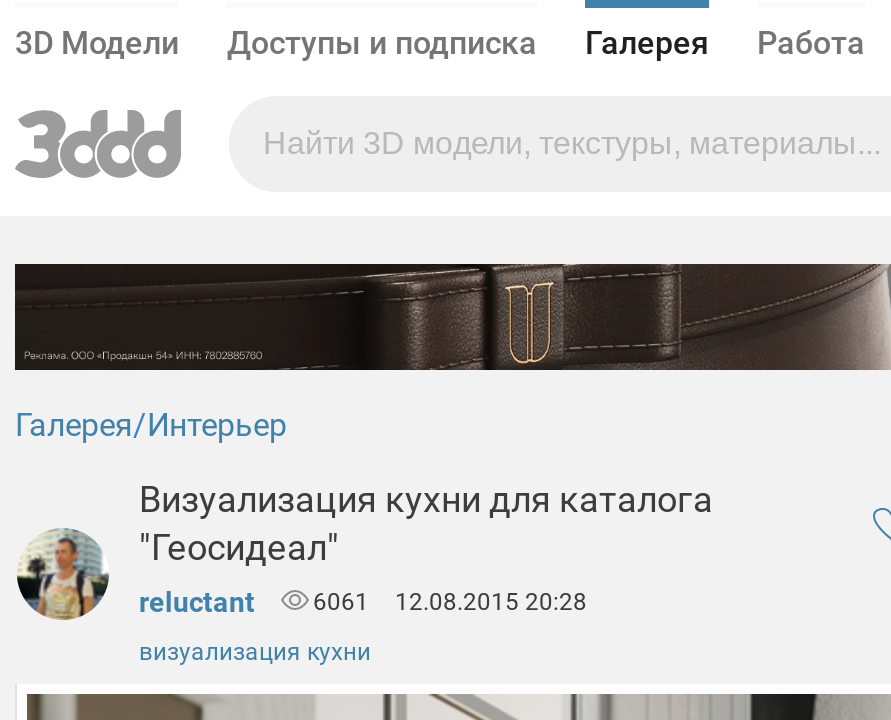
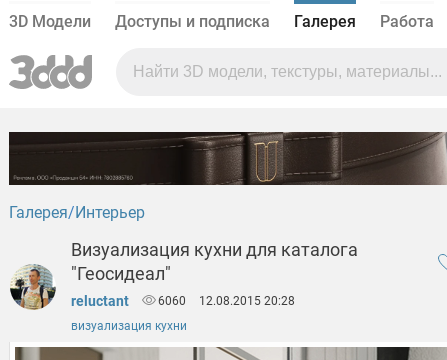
[313,589,587,617] 6061 12.08.2015 20:28 -> [158,294,295,308] 6060 12.08.2015 20:28

